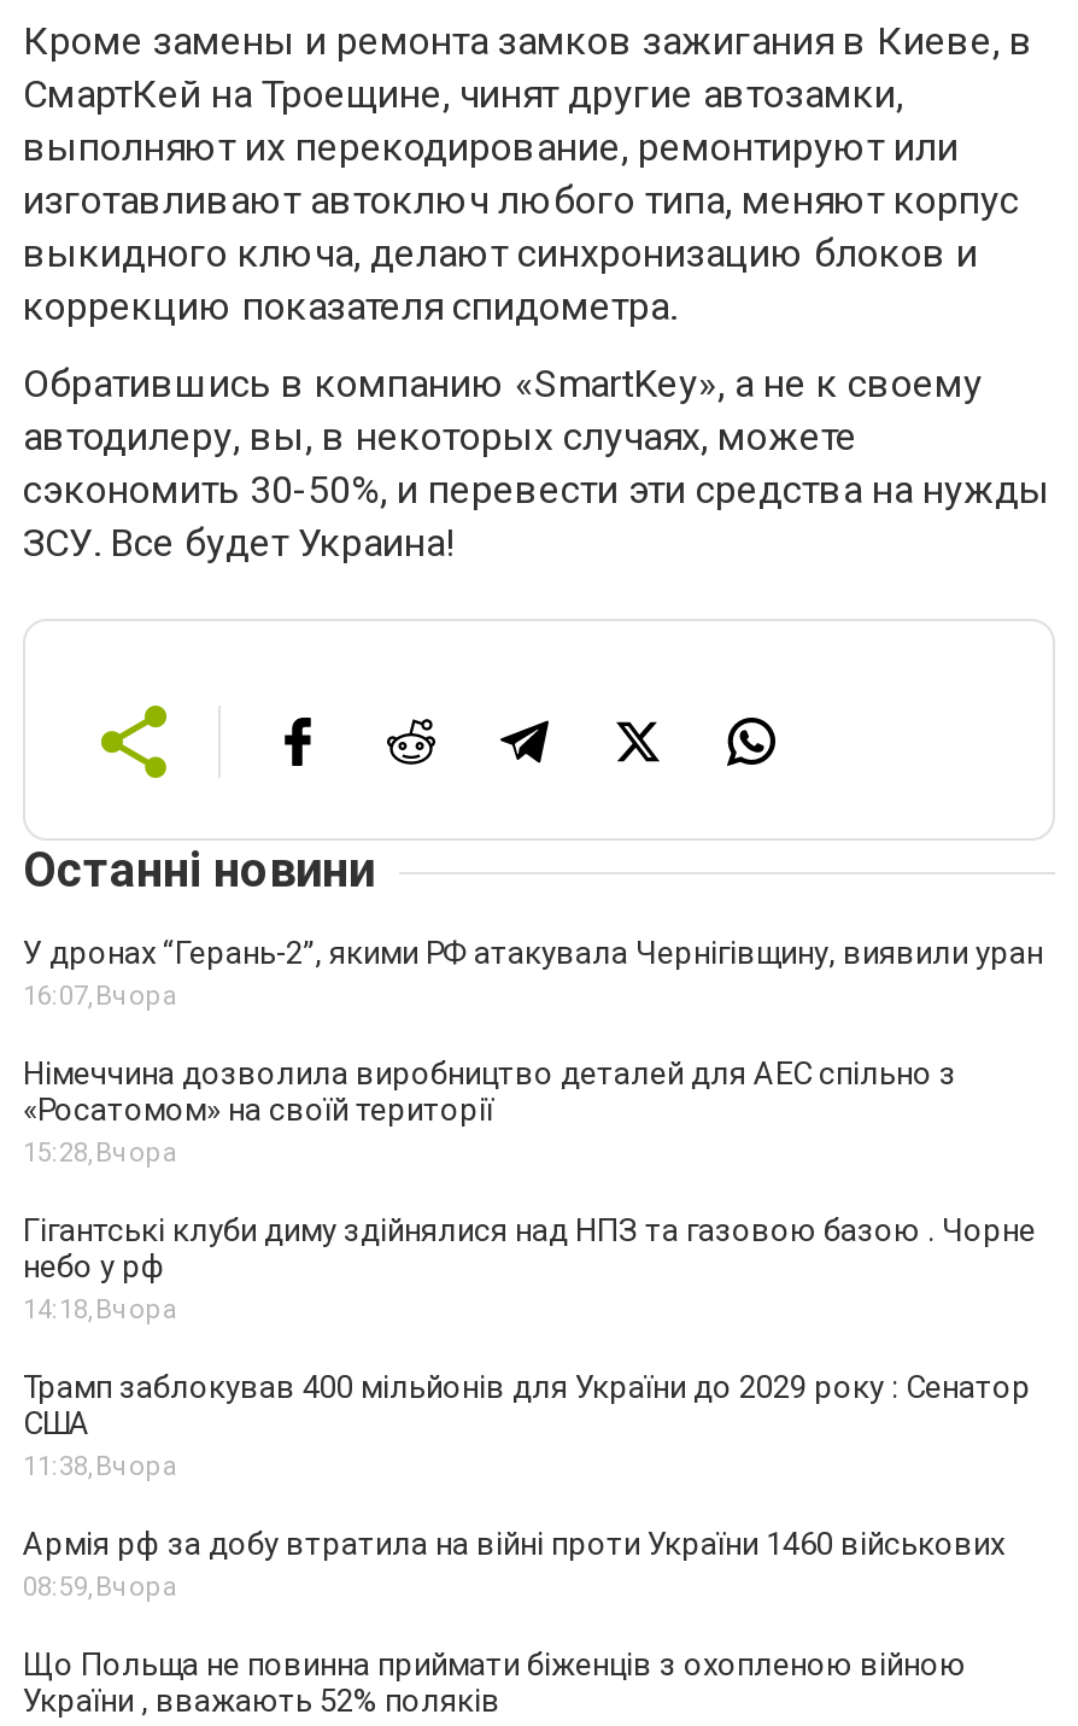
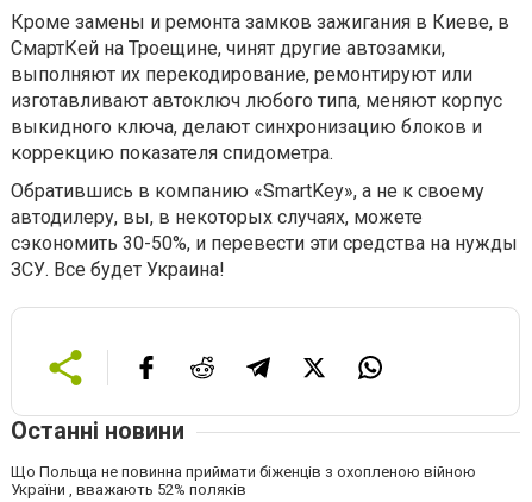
[23,935,1043,1603] У дронах “Герань-2”, якими РФ атакувала Чернігівщину, виявили уран | 16:07, Вчора | Німеччина дозволила виробництво деталей для АЕС спільно з | «Росатомом» на своїй території | 15:28, Вчора | Гігантські клуби диму здійнялися над НПЗ та газовою базою . Чорне | небо у рф | 14:18, Вчора | Трамп заблокував 400 мільйонів для України до 2029 року : Сенатор | США | 11:38, Вчора | Армія рф за добу втратила на війні проти України 1460 військових | 08:59, Вчора -> none

